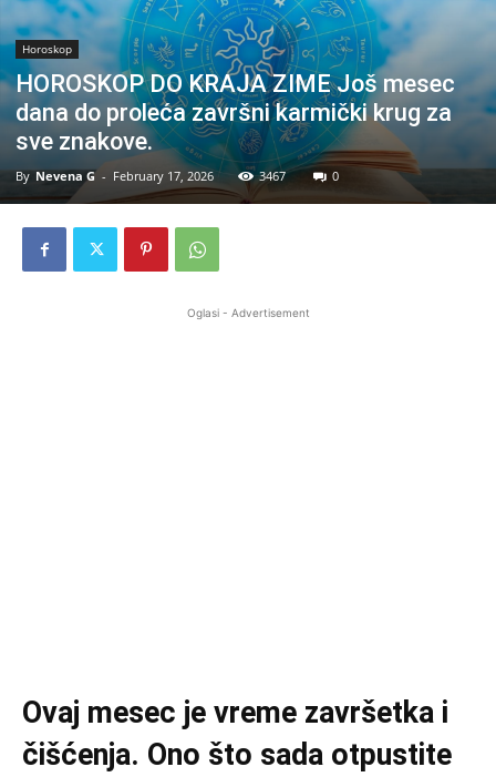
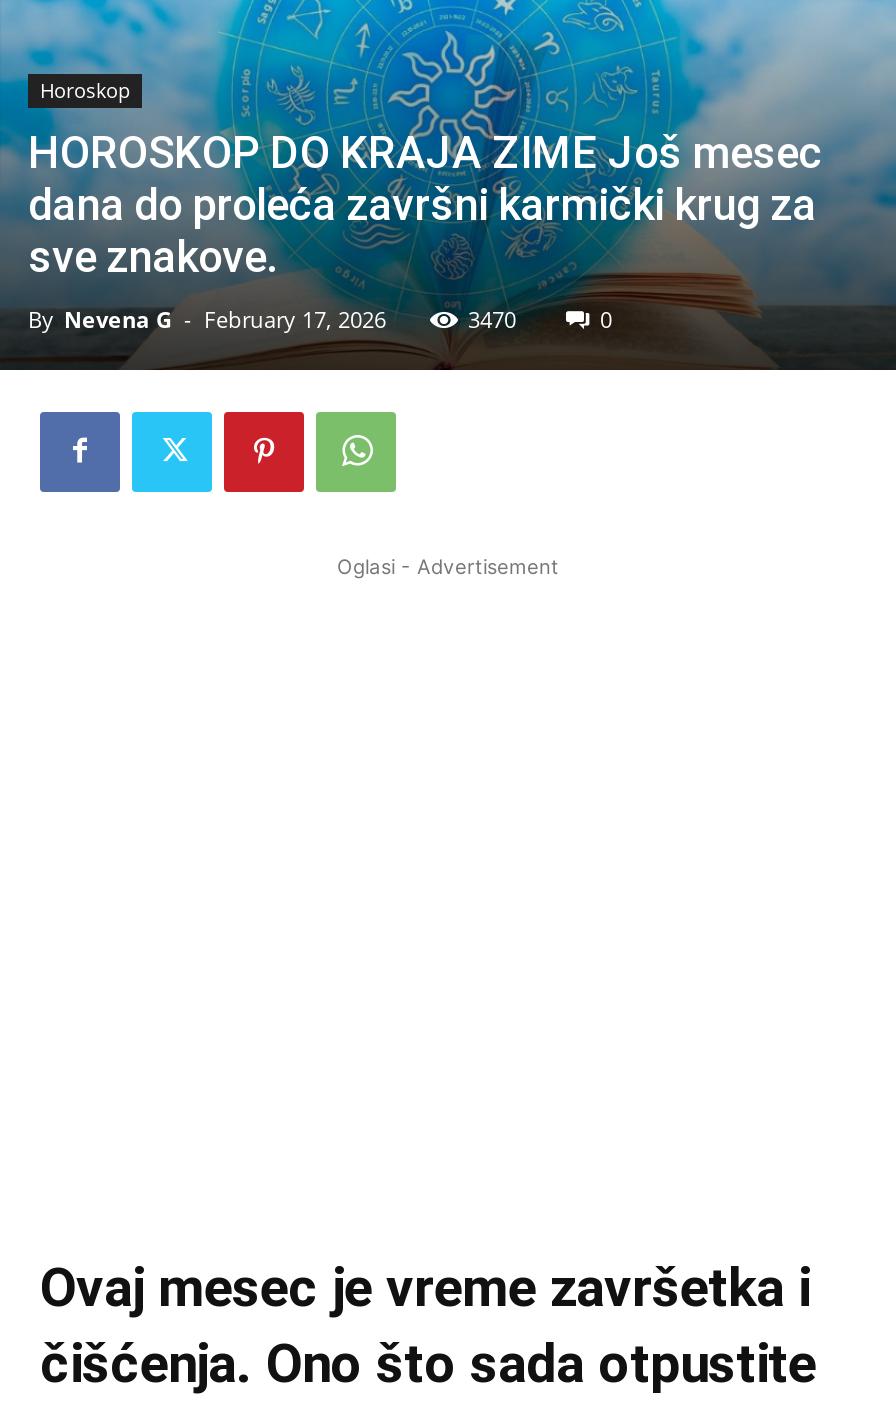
[259,168,286,184] 3467 -> [468,303,516,333] 3470

